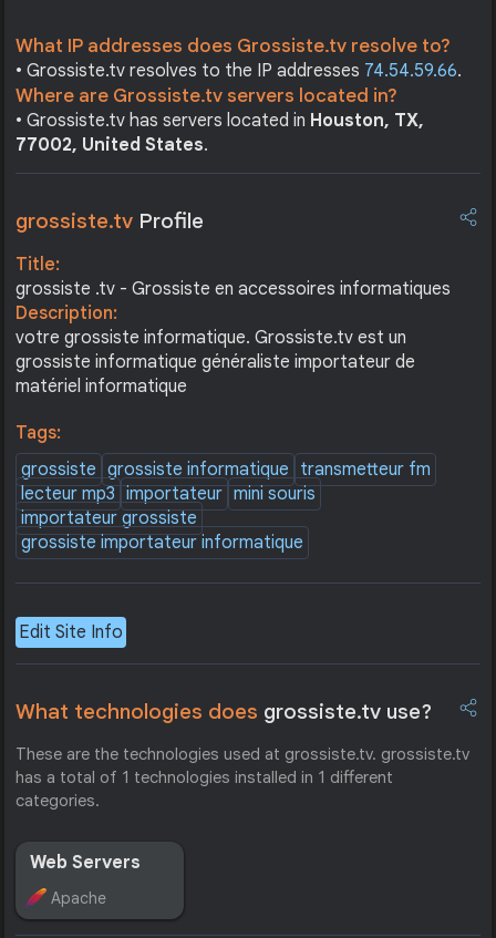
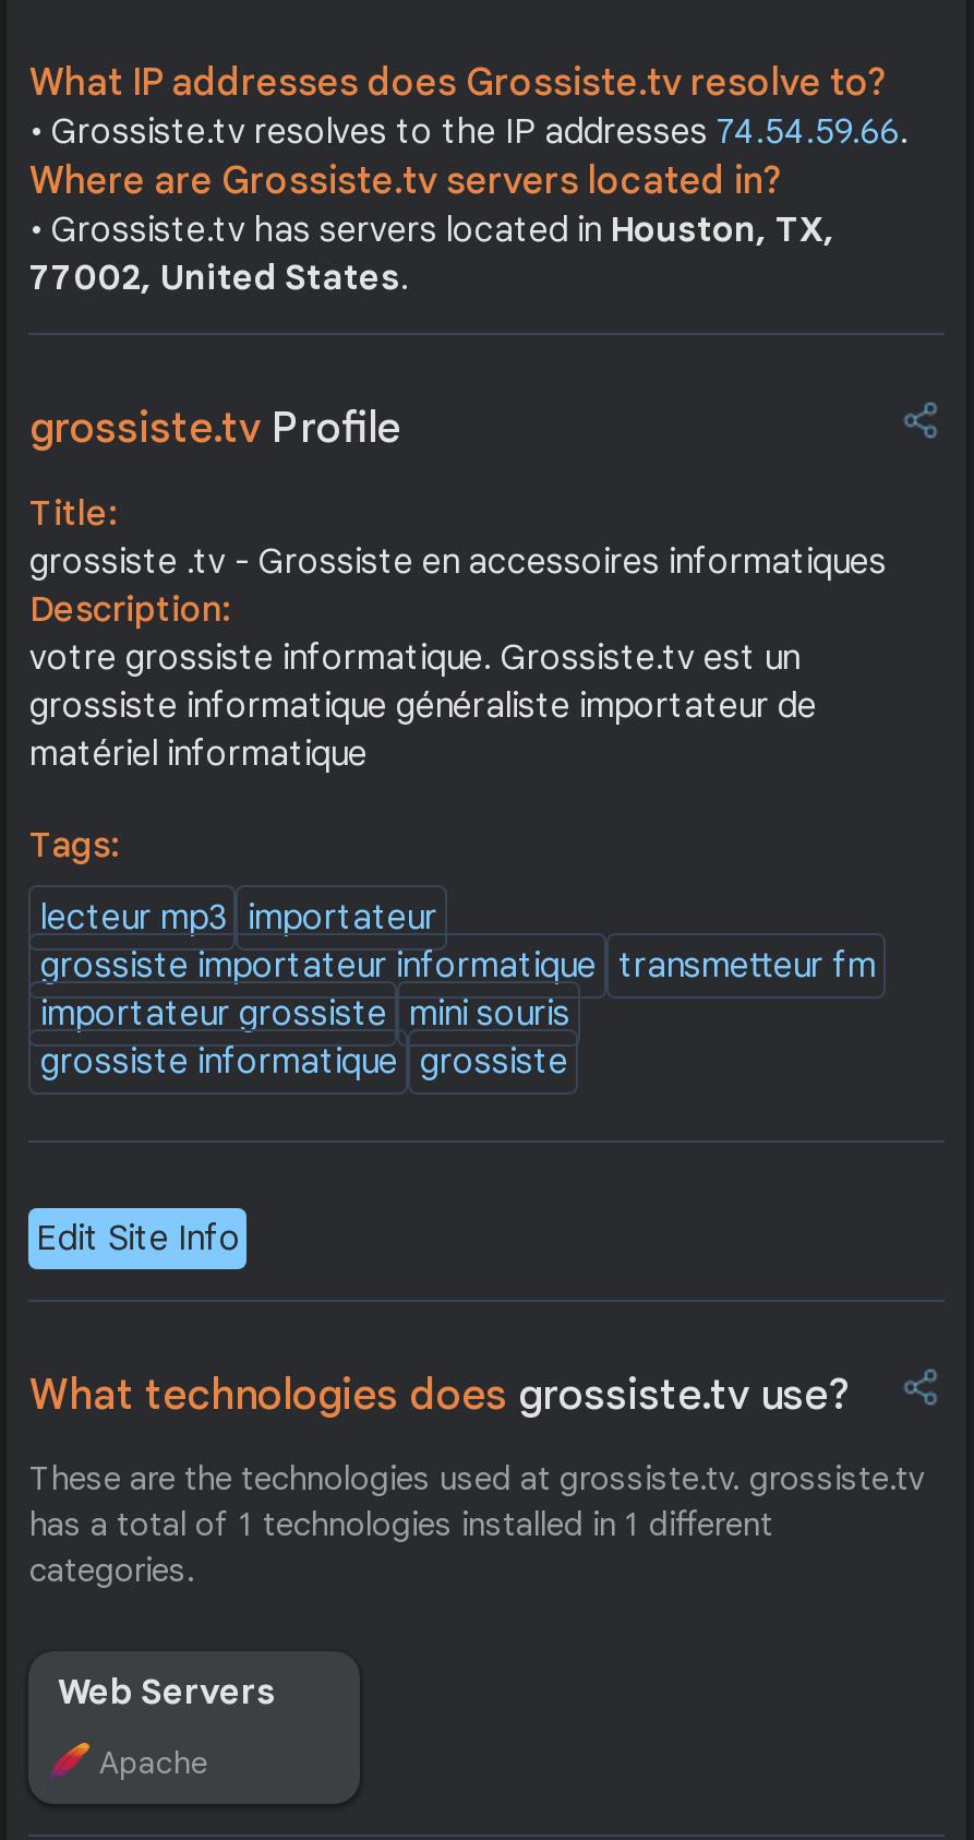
[22,459,431,554] grossiste grossiste informatique transmetteur fm | lecteur mp3 importateur mini souris | importateur grossiste | grossiste importateur informatique -> [40,896,876,1084] lecteur mp3 importateur | grossiste importateur informatique transmetteur fm | importateur grossiste mini souris | grossiste informatique grossiste

